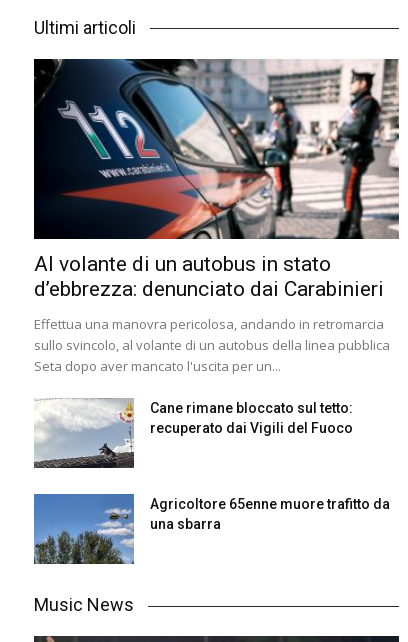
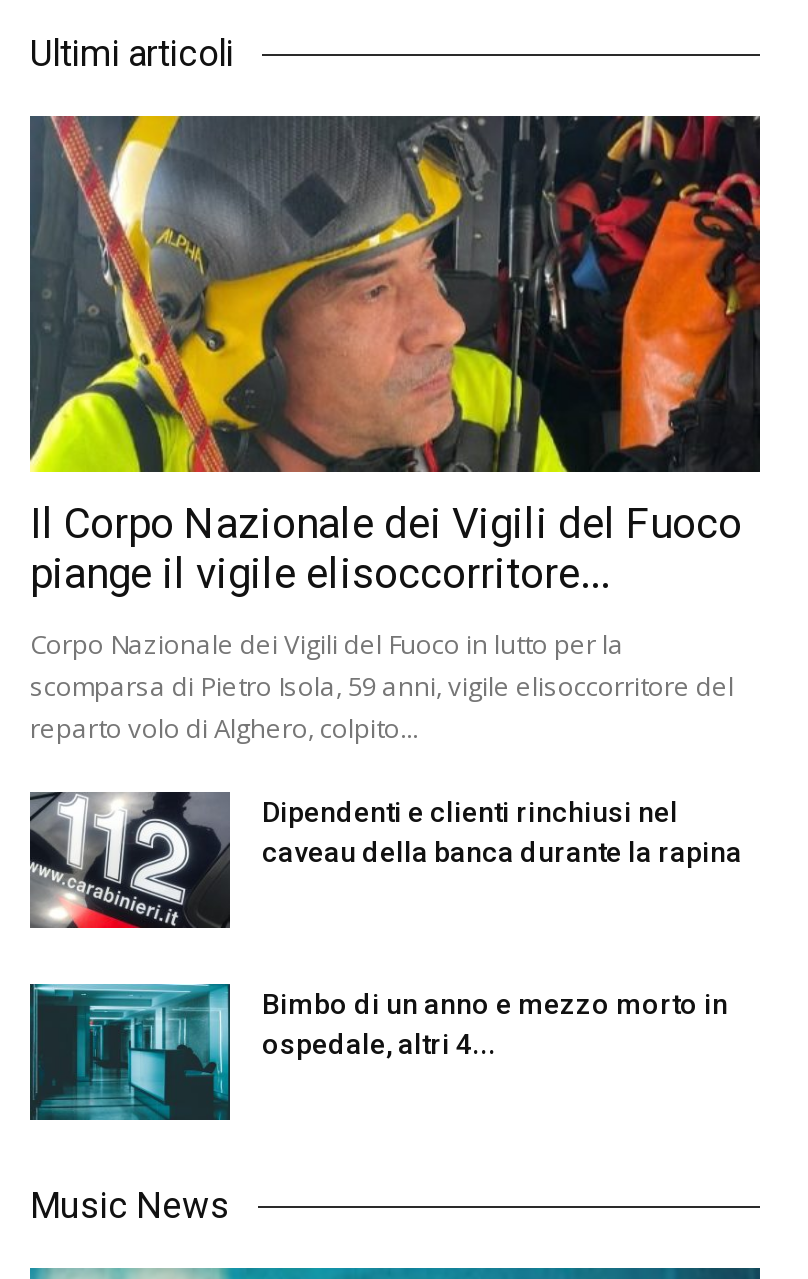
[33,58,399,301] [image] | Al volante di un autobus in stato | d’ebbrezza: denunciato dai Carabinieri -> [28,114,762,597] [image] | Il Corpo Nazionale dei Vigili del Fuoco | piange il vigile elisoccorritore...
[34,315,390,375] Effettua una manovra pericolosa, andando in retromarcia | sullo svincolo, al volante di un autobus della linea pubblica | Seta dopo aver mancato l'uscita per un... -> [30,625,734,745] Corpo Nazionale dei Vigili del Fuoco in lutto per la | scomparsa di Pietro Isola, 59 anni, vigile elisoccorritore del | reparto volo di Alghero, colpito...
[34,400,353,469] [image] | Cane rimane bloccato sul tetto: | recuperato dai Vigili del Fuoco -> [28,792,742,930] [image] | Dipendenti e clienti rinchiusi nel | caveau della banca durante la rapina
[33,494,390,565] [image] | Agricoltore 65enne muore trafitto da | una sbarra -> [28,984,728,1122] [image] | Bimbo di un anno e mezzo morto in | ospedale, altri 4...

